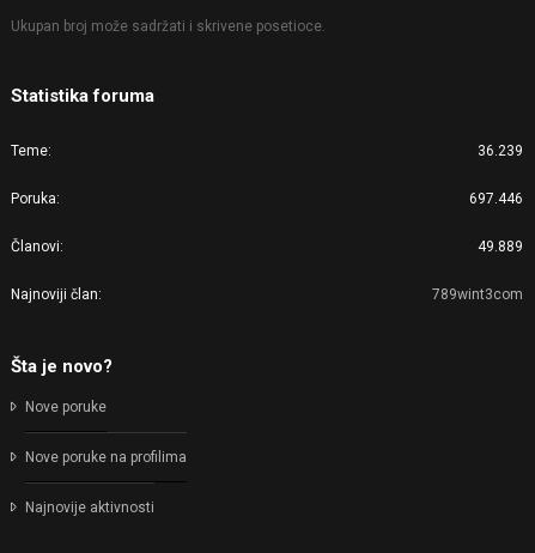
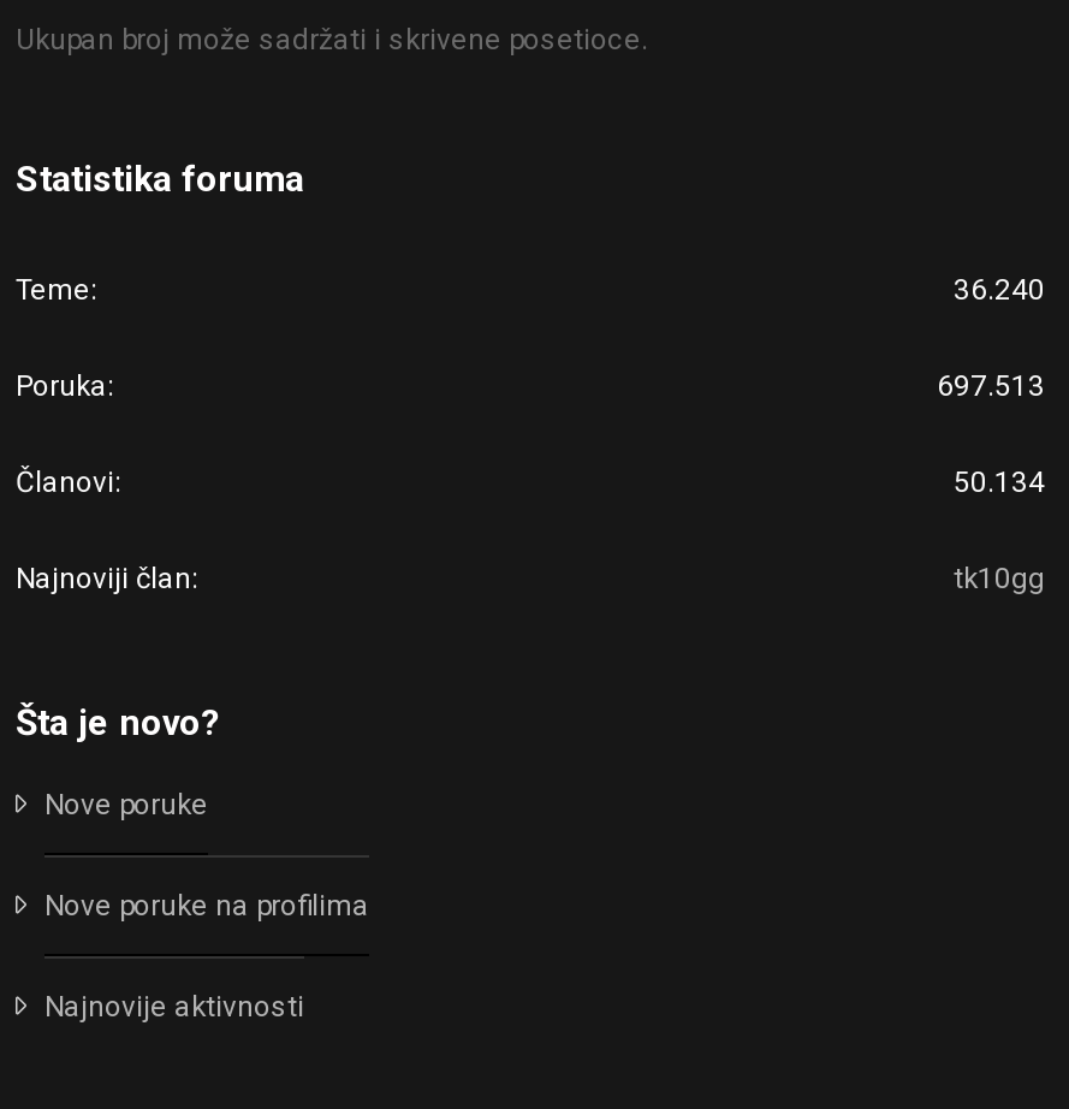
[478,142,523,159] 36.239 -> [954,273,1045,307] 36.240
[469,190,523,207] 697.446 -> [937,369,1045,403] 697.513
[478,238,523,255] 49.889 -> [954,465,1045,499] 50.134
[432,286,523,303] 789wint3com -> [954,562,1045,595] tk10gg

